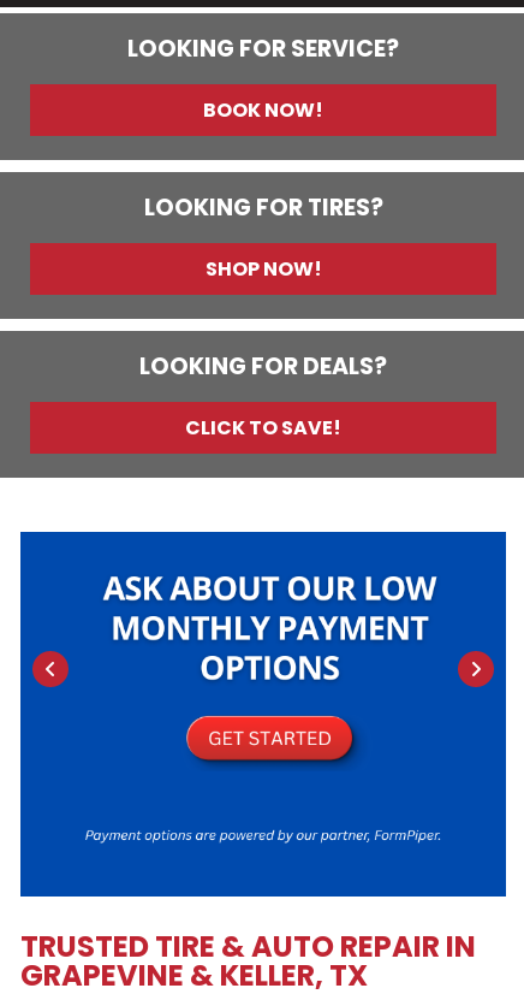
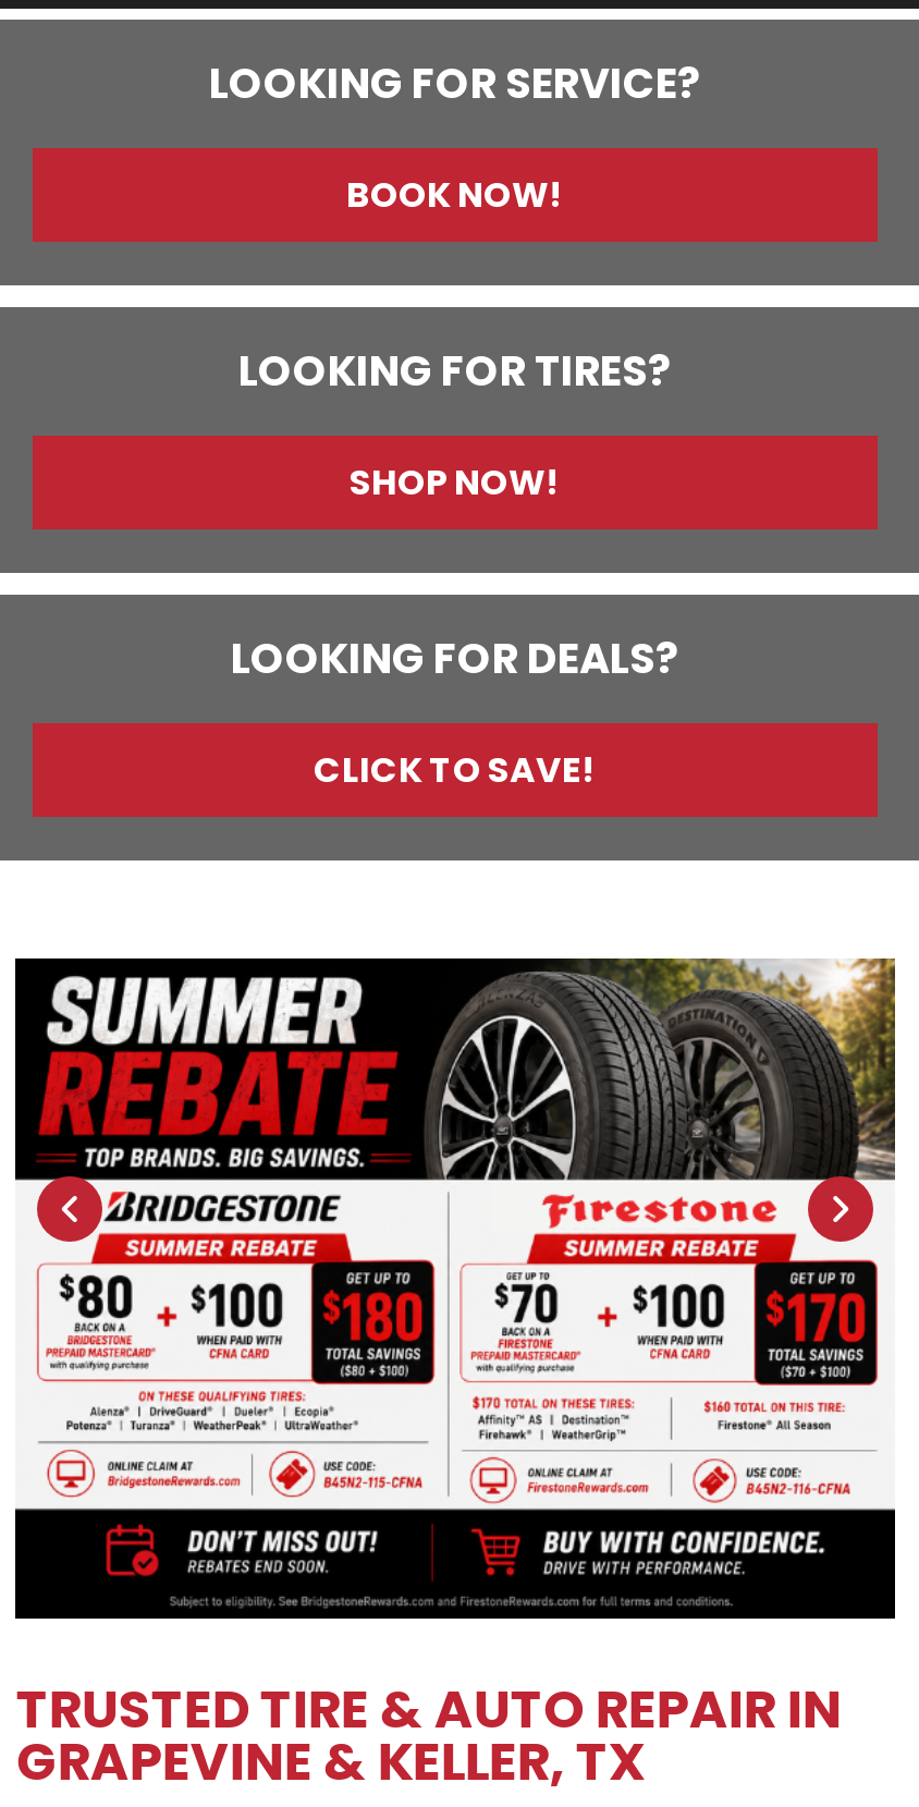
[19,531,507,898] [image] -> [13,955,897,1622] [image]

